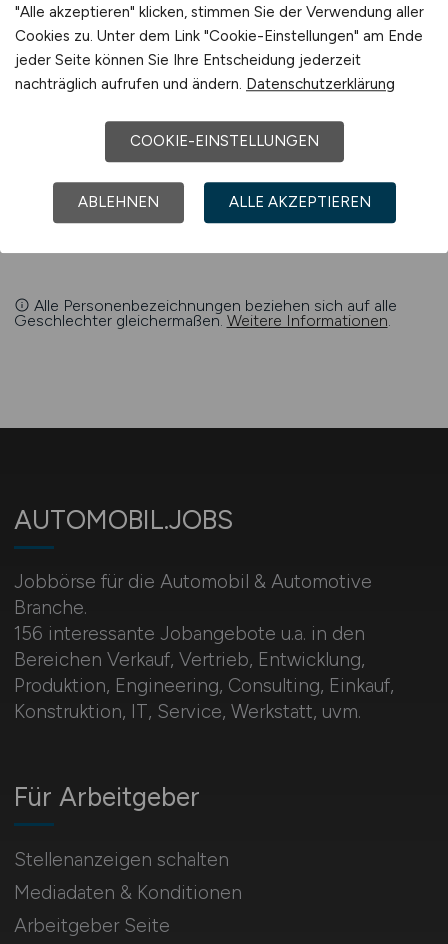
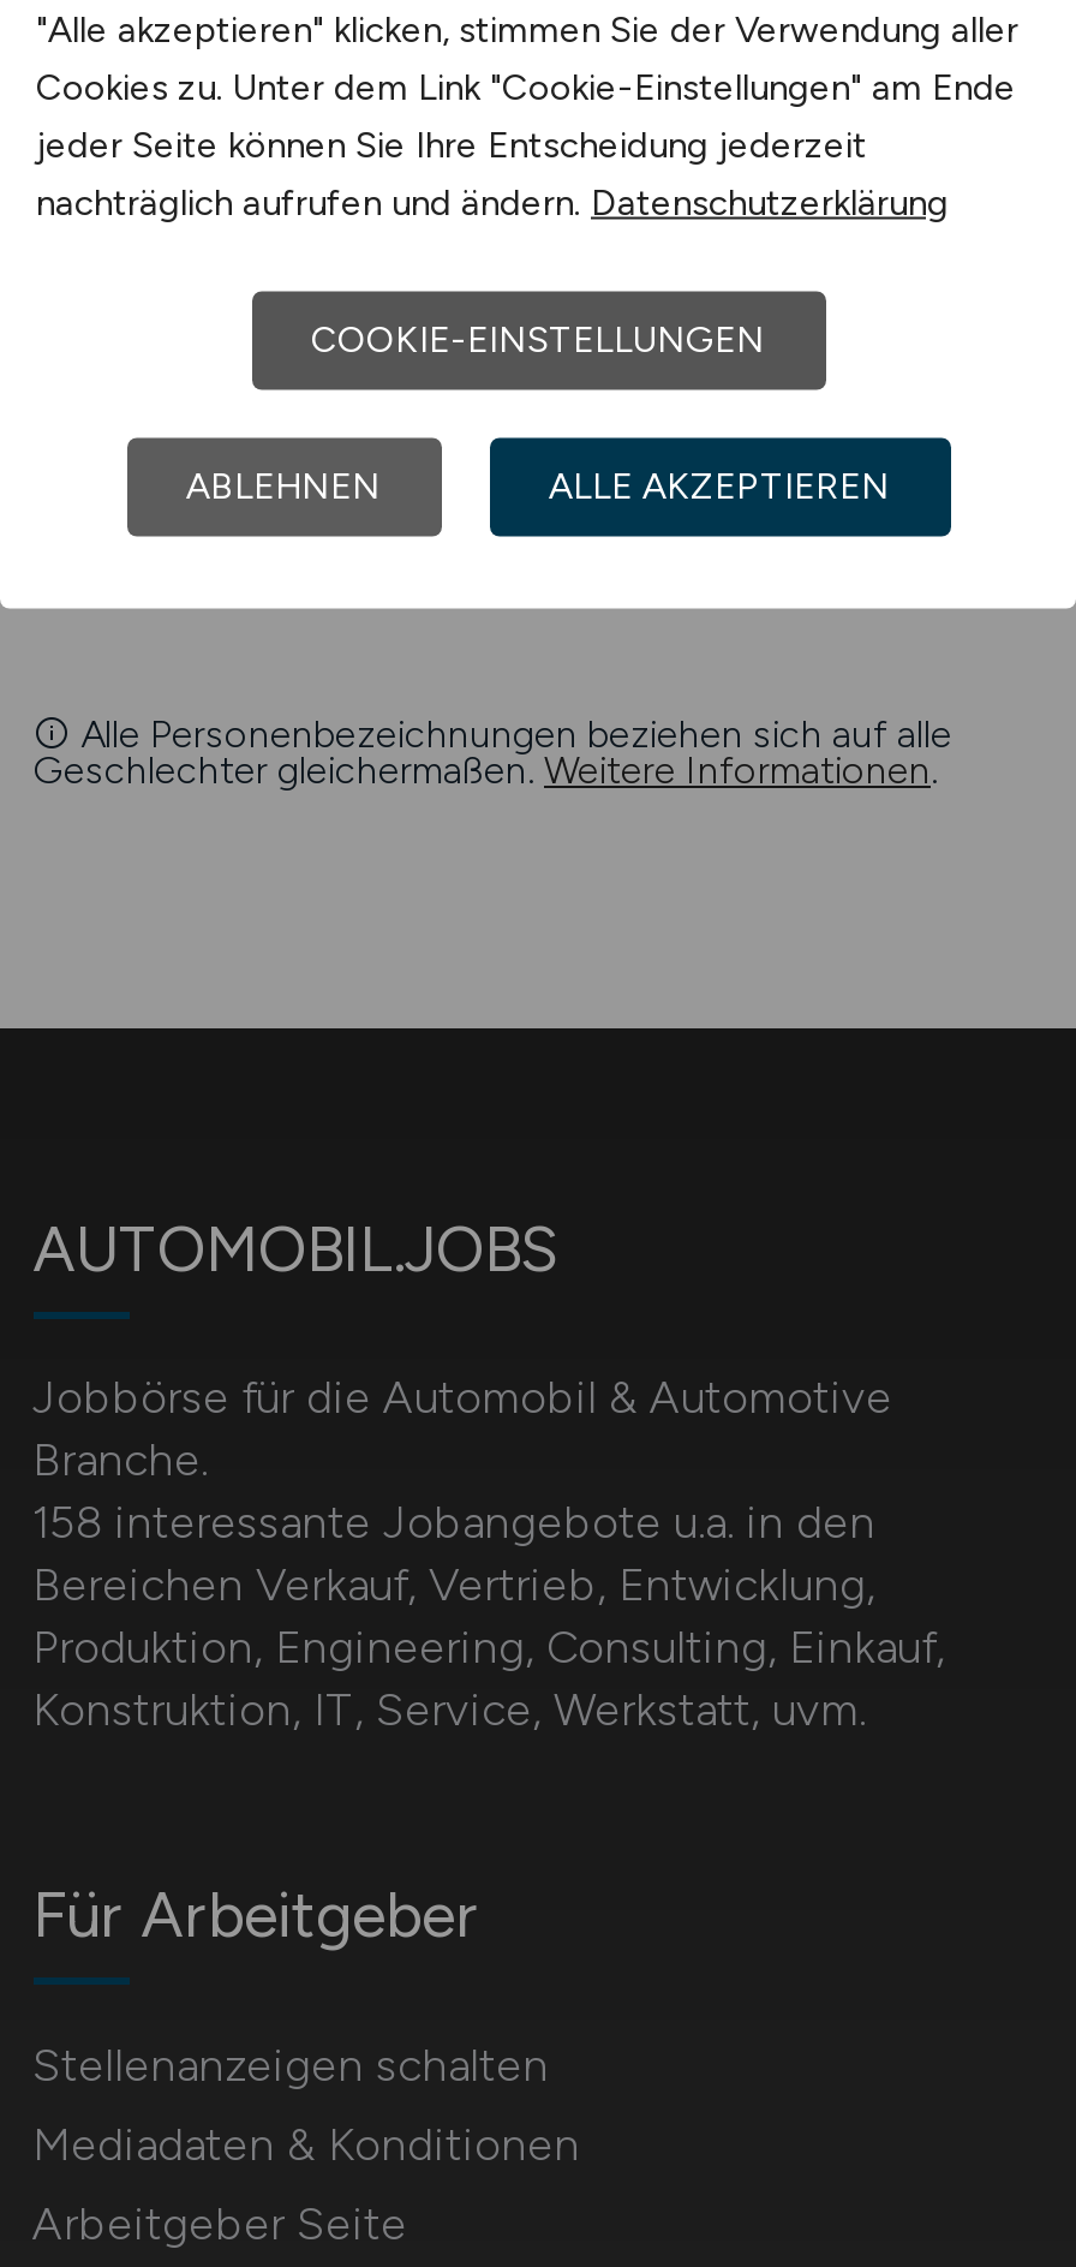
[13,621,364,644] 156 interessante Jobangebote u.a. in den -> [32,1493,875,1549] 158 interessante Jobangebote u.a. in den

